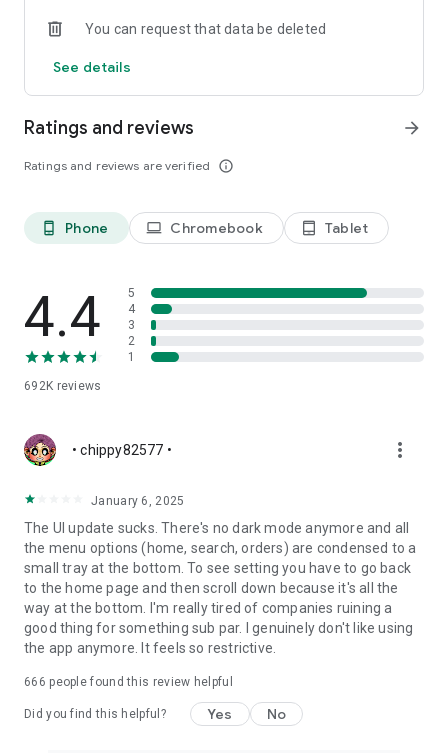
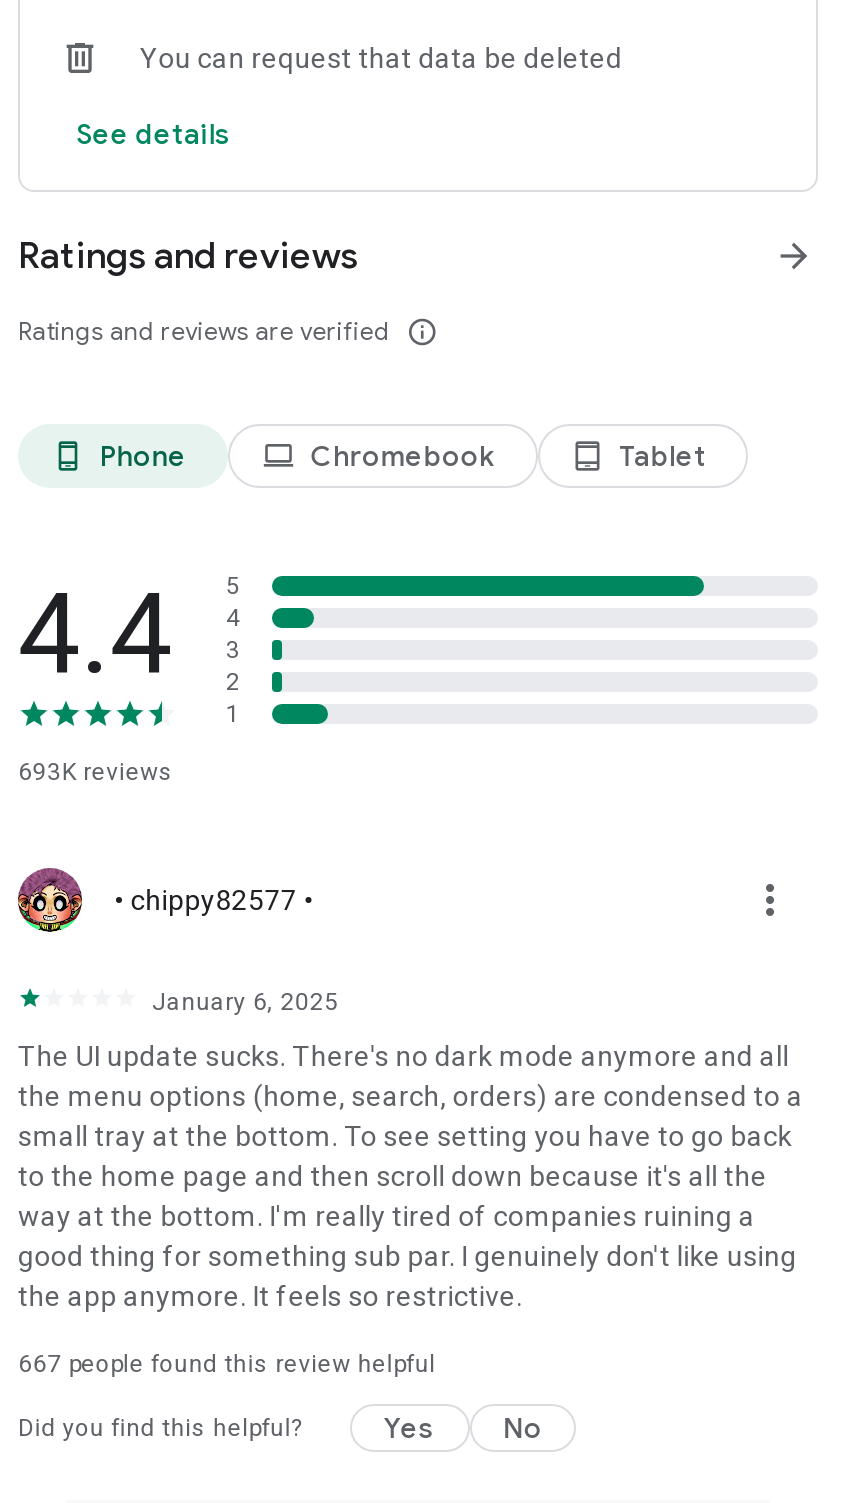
[24,379,102,393] 692K reviews -> [18,758,173,786] 693K reviews
[24,675,233,689] 666 people found this review helpful -> [18,1350,436,1378] 667 people found this review helpful

